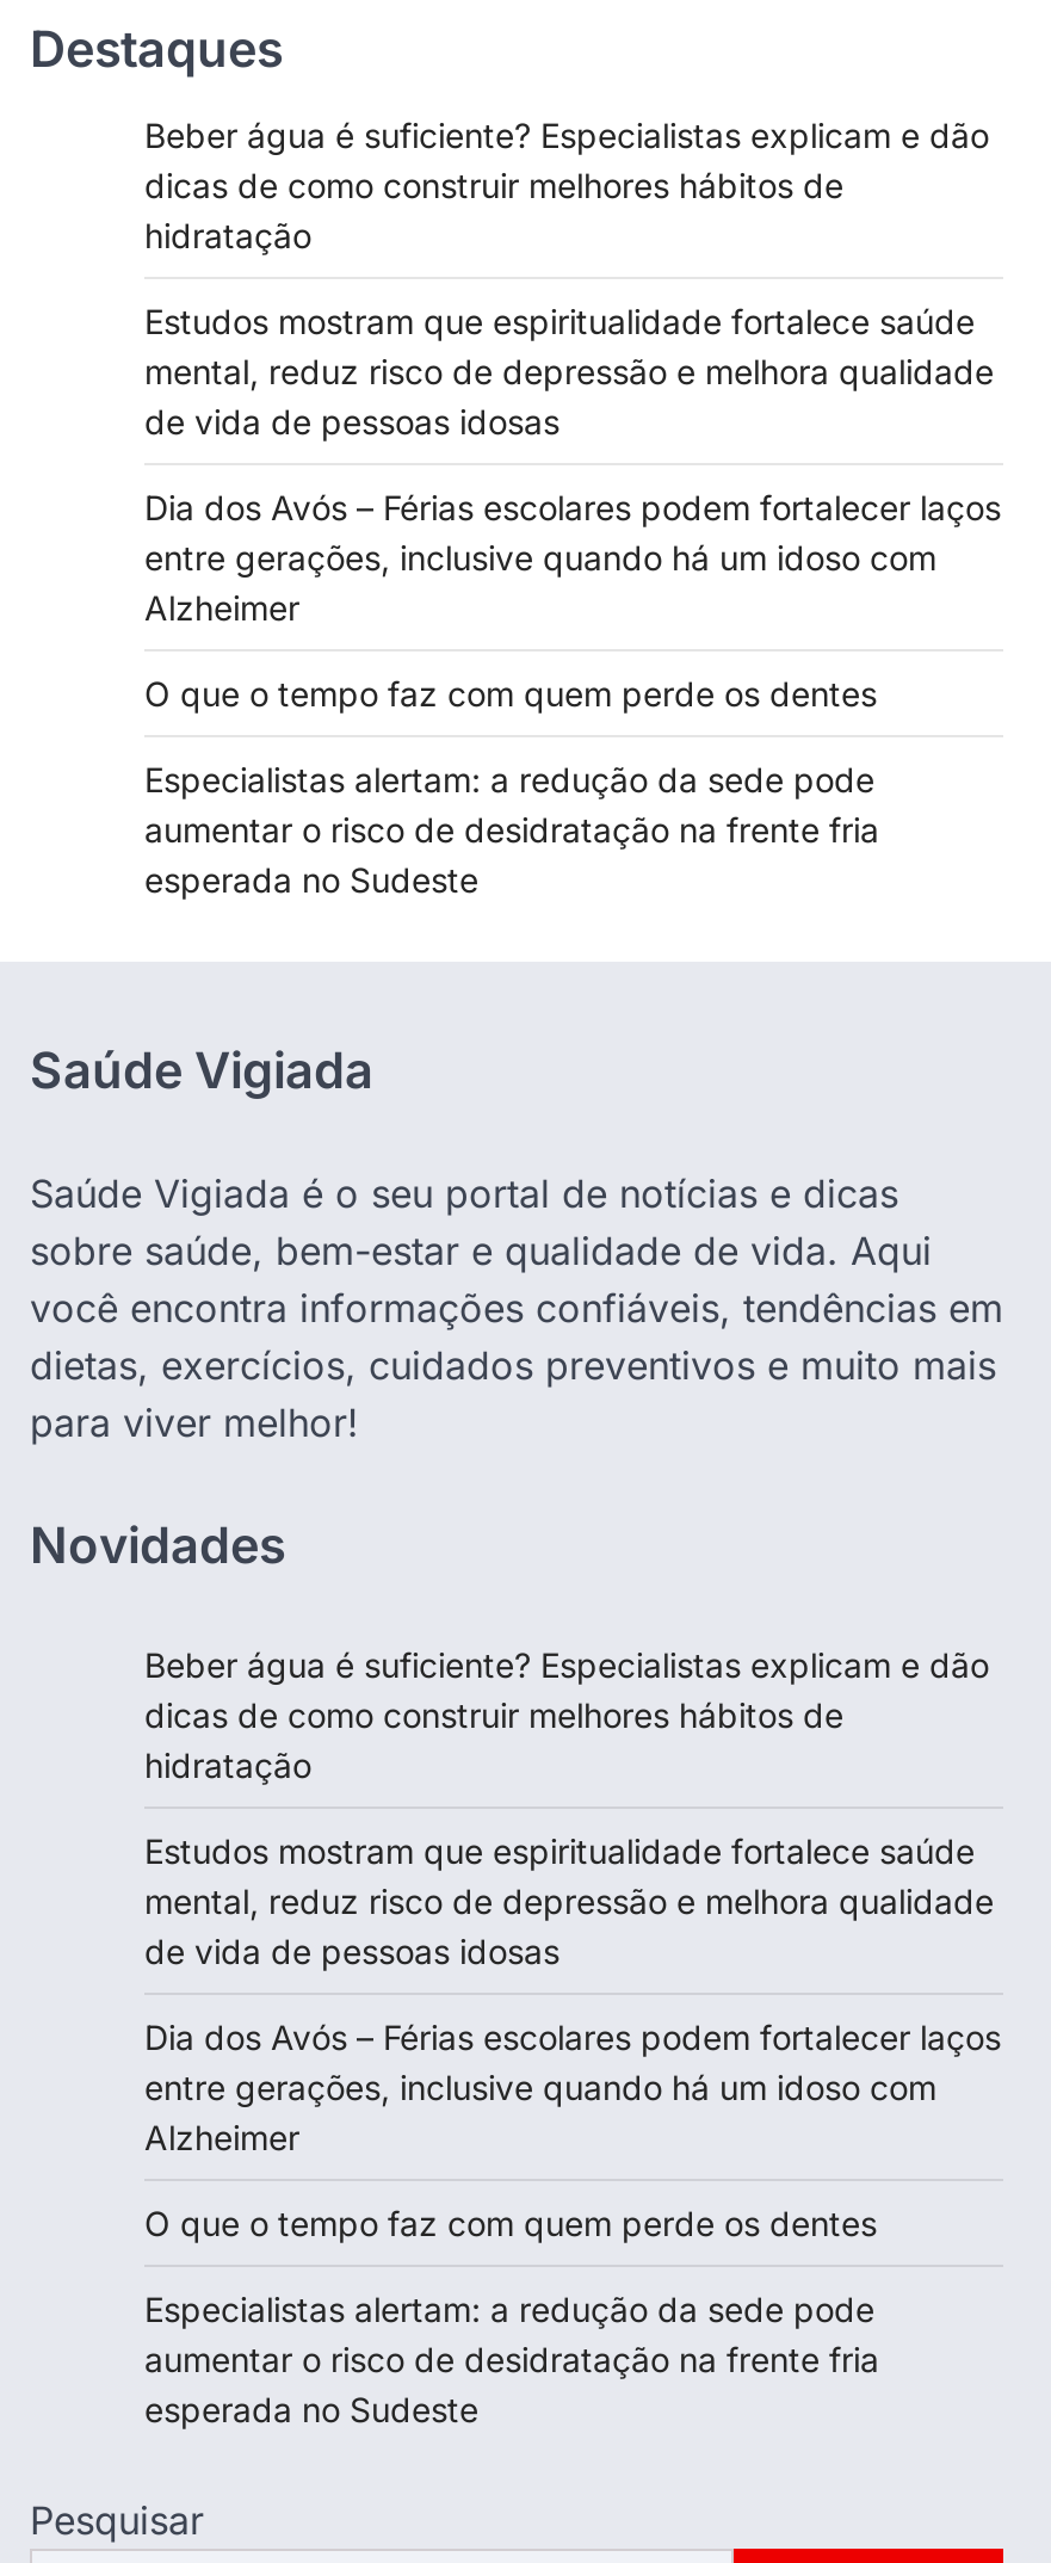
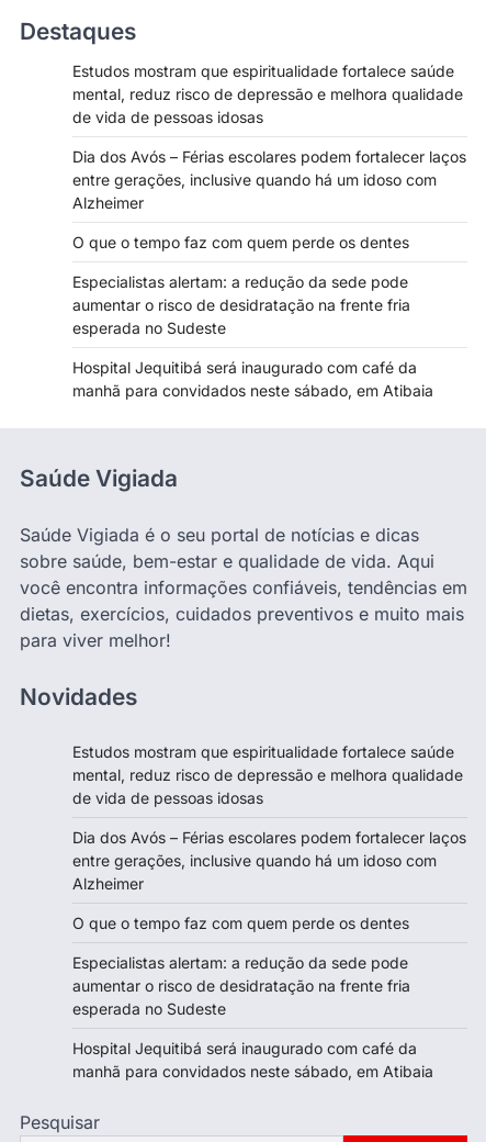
[144,115,989,256] Beber água é suficiente? Especialistas explicam e dão | dicas de como construir melhores hábitos de | hidratação -> none
moved [144,301,1001,900] -> [72,62,466,337]: Estudos mostram que espiritualidade fortalece saúde | mental, reduz risco de depressão e melhora qualidade | de vida de pessoas idosas | ... | aumentar o risco de desidratação na frente fria | esperada no Sudeste
none -> [72,358,433,400] Hospital Jequitibá será inaugurado com café da | manhã para convidados neste sábado, em Atibaia
[144,1644,989,1785] Beber água é suficiente? Especialistas explicam e dão | dicas de como construir melhores hábitos de | hidratação -> none
moved [144,1831,1001,2430] -> [72,742,466,1018]: Estudos mostram que espiritualidade fortalece saúde | mental, reduz risco de depressão e melhora qualidade | de vida de pessoas idosas | ... | aumentar o risco de desidratação na frente fria | esperada no Sudeste
none -> [72,1039,433,1081] Hospital Jequitibá será inaugurado com café da | manhã para convidados neste sábado, em Atibaia

